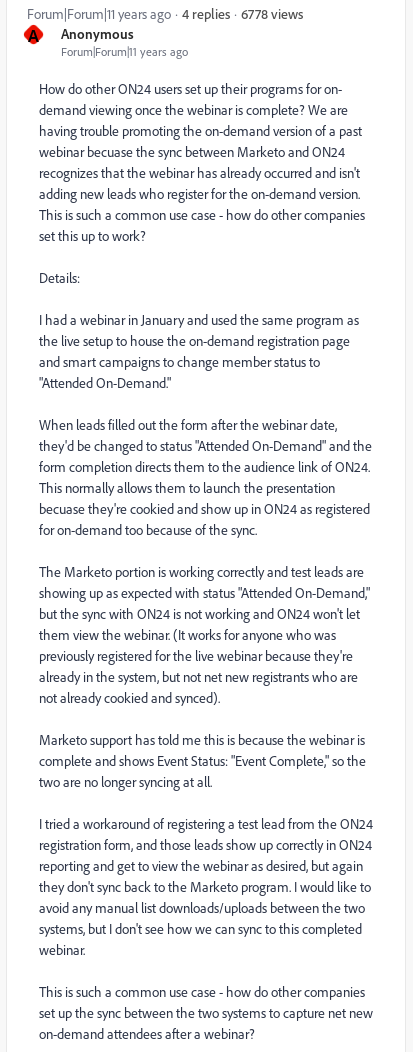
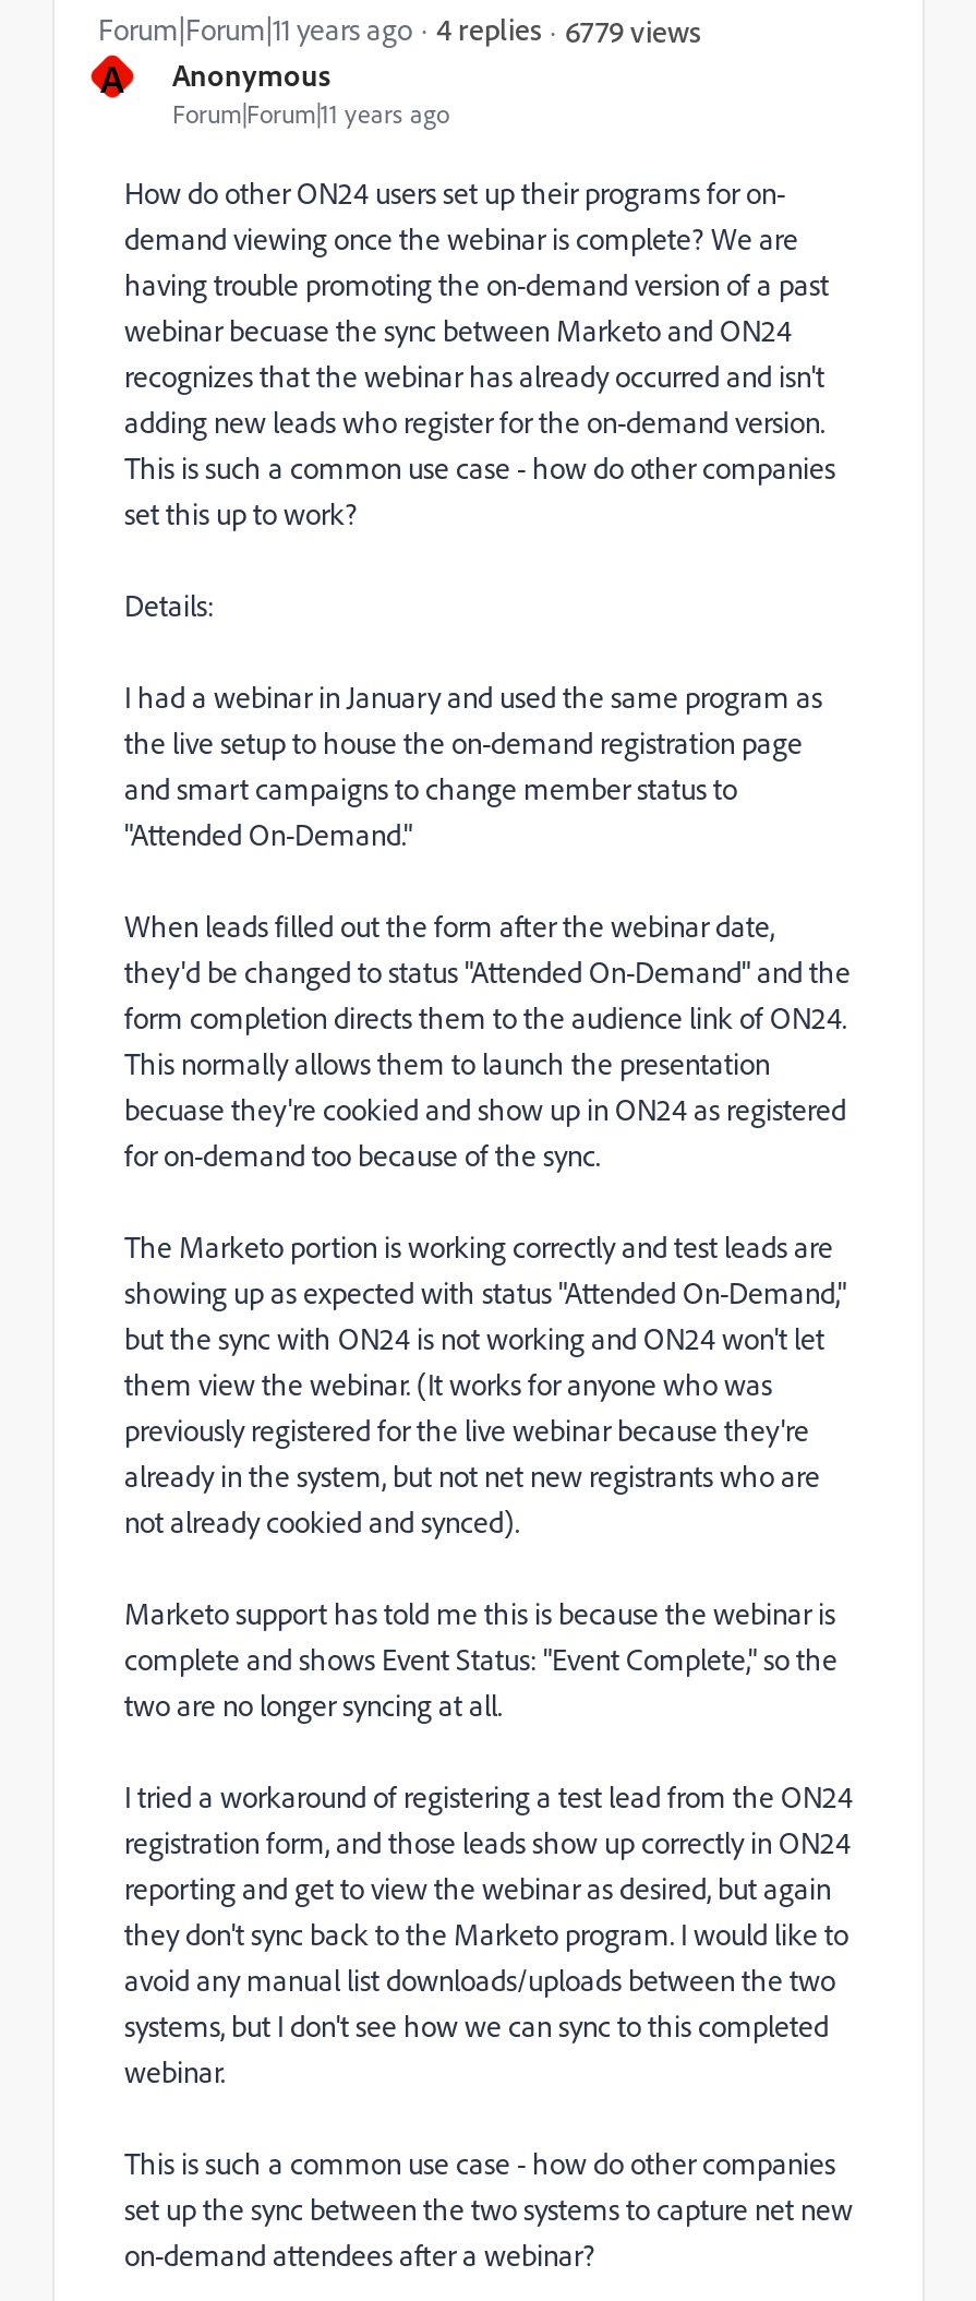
[241,4,303,21] 6778 views -> [565,11,700,48] 6779 views

